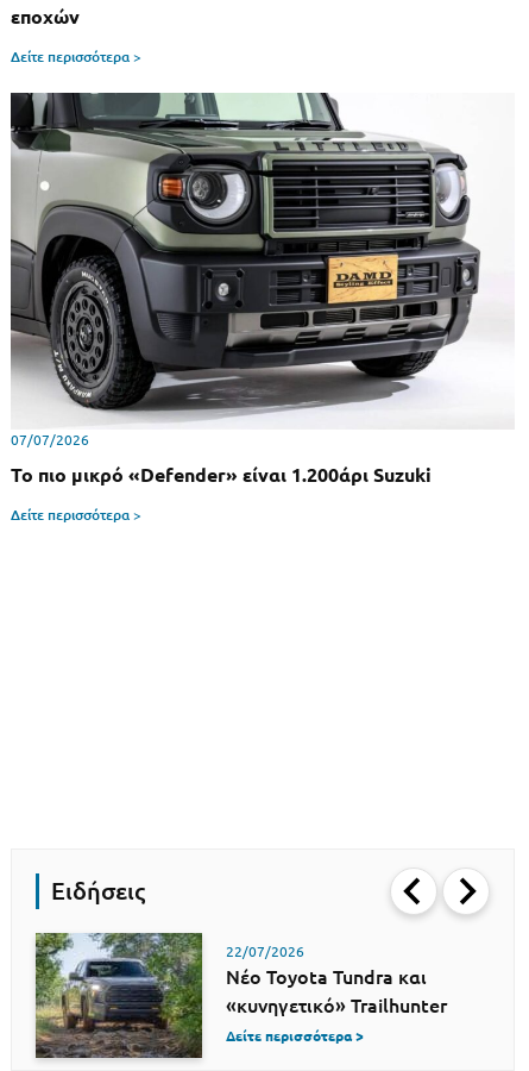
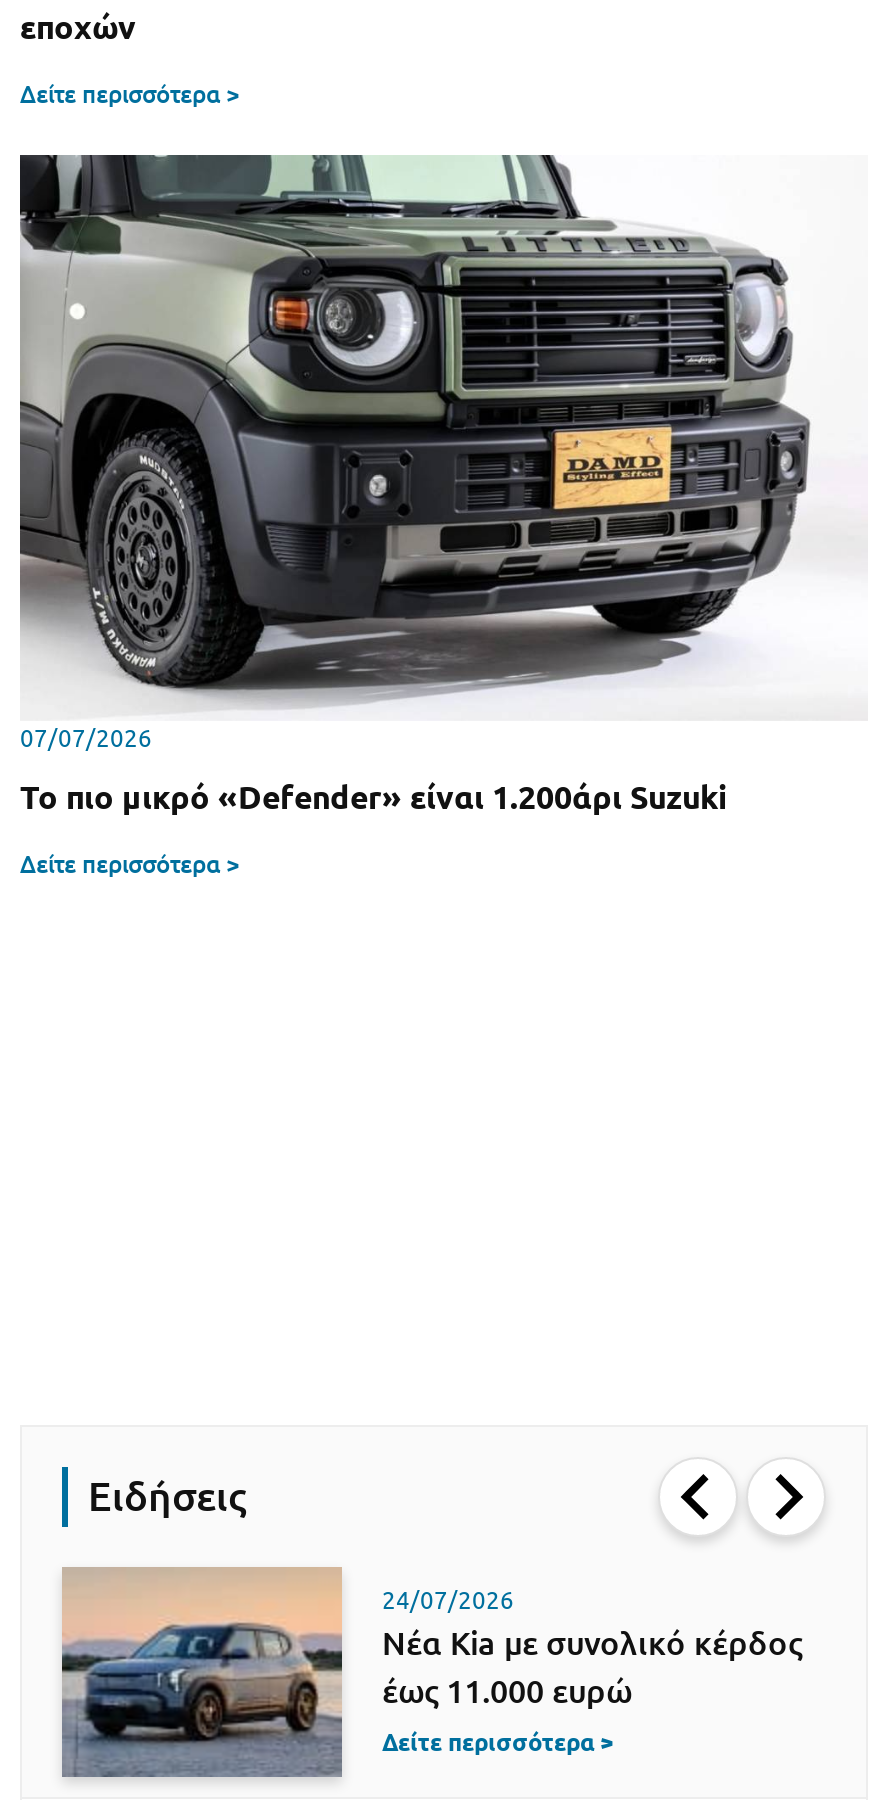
[34,933,447,1058] [image] | 22/07/2026 | Νέο Toyota Tundra και | «κυνηγετικό» Trailhunter -> [62,1566,802,1776] [image] | 24/07/2026 | Νέα Kia με συνολικό κέρδος | έως 11.000 ευρώ

